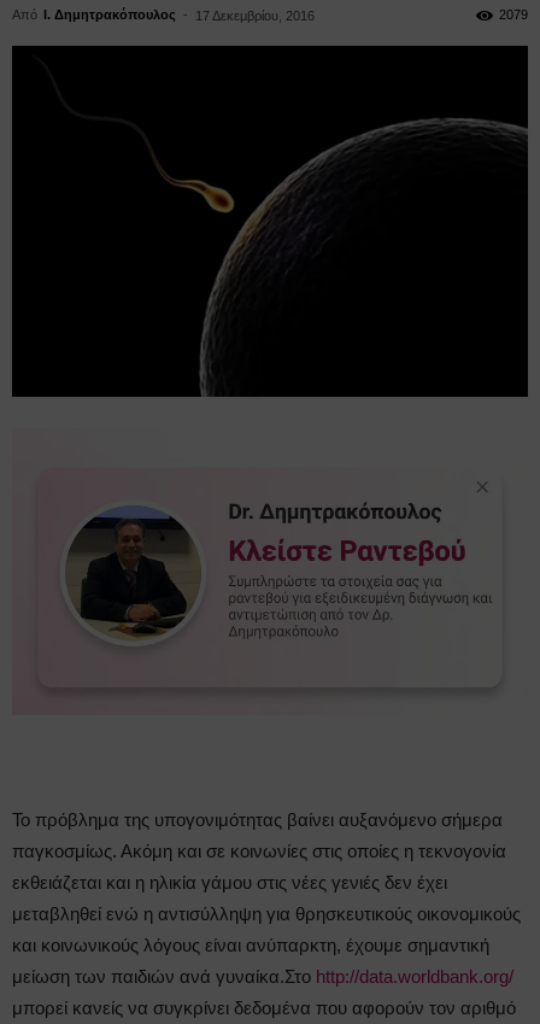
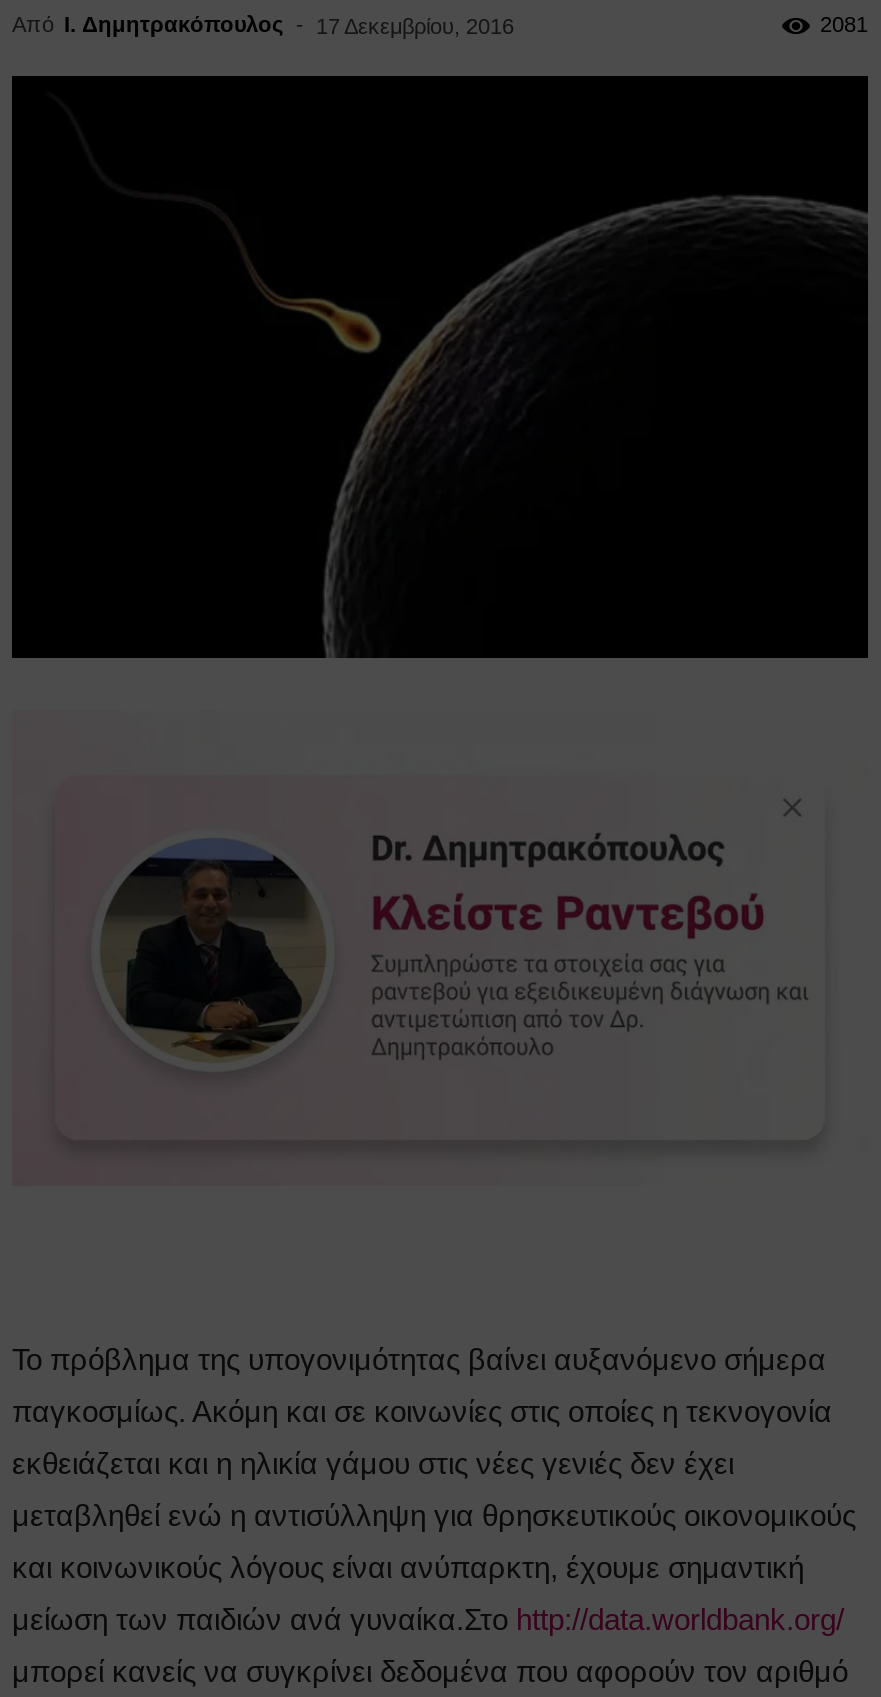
[499,7,528,22] 2079 -> [820,12,868,36] 2081

